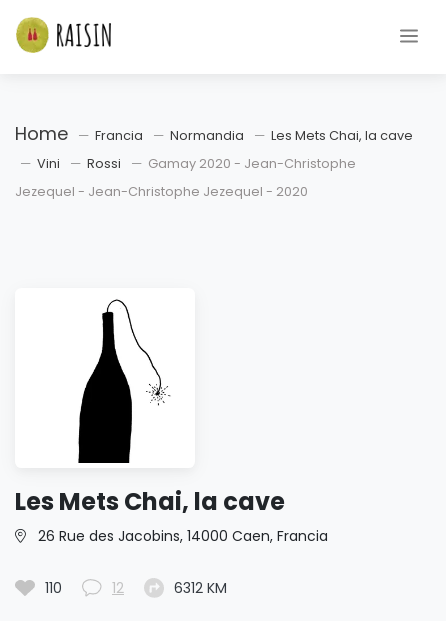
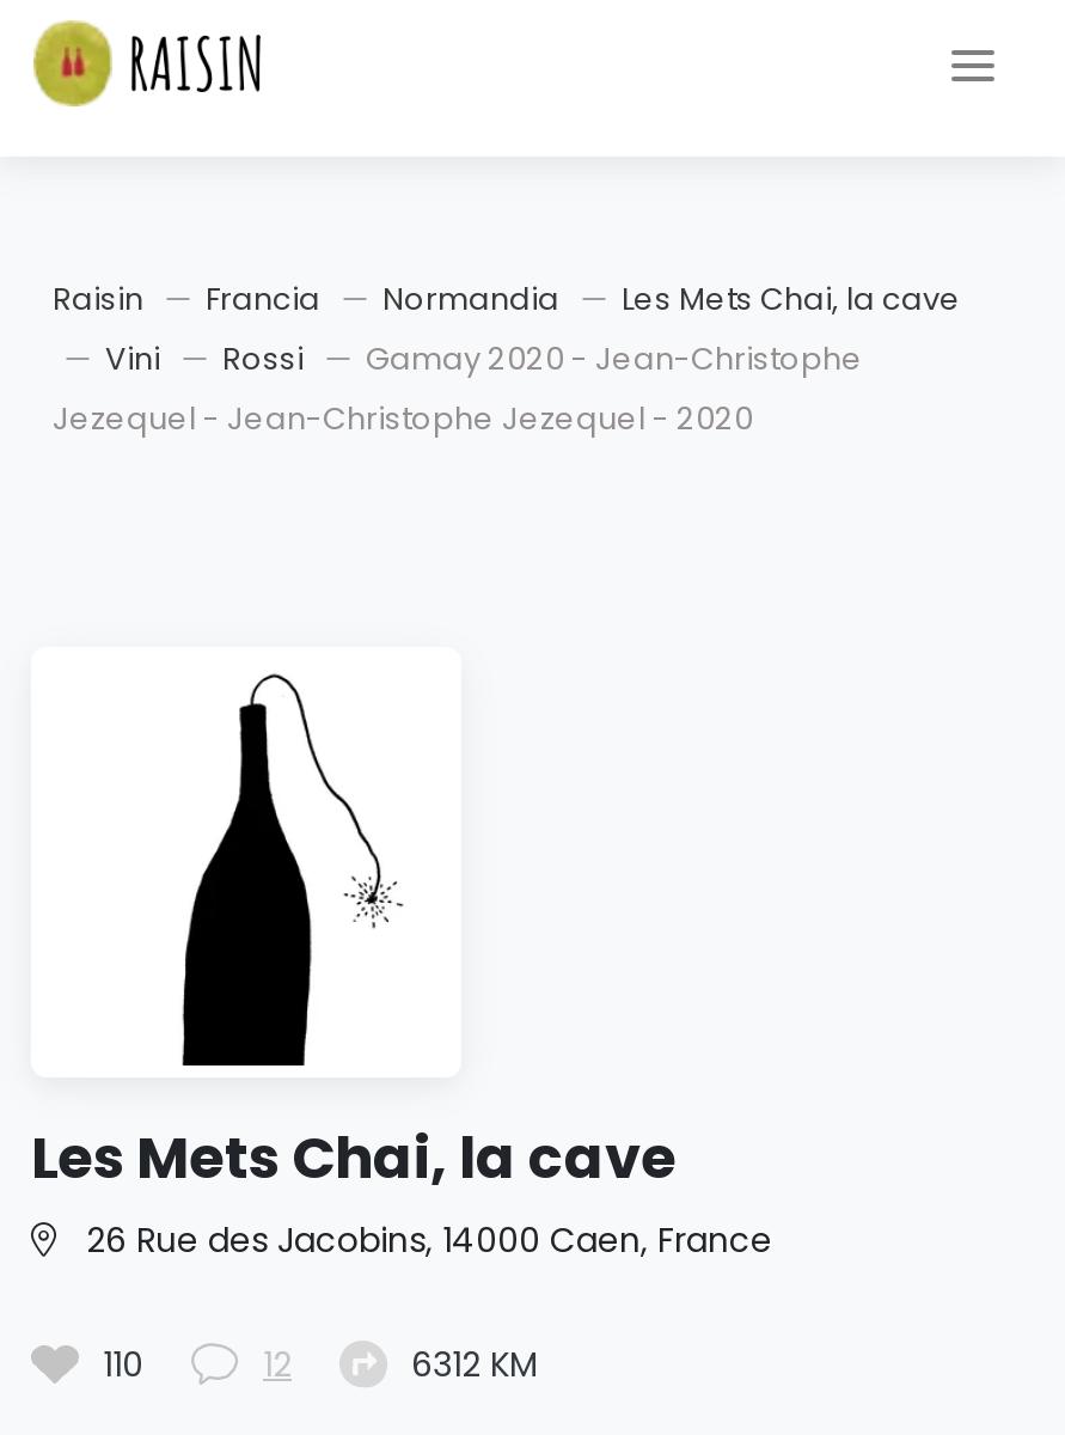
[15,121,68,146] Home -> [53,279,143,319] Raisin
[34,526,328,546] 26 Rue des Jacobins, 14000 Caen, Francia -> [76,1216,772,1264] 26 Rue des Jacobins, 14000 Caen, France

